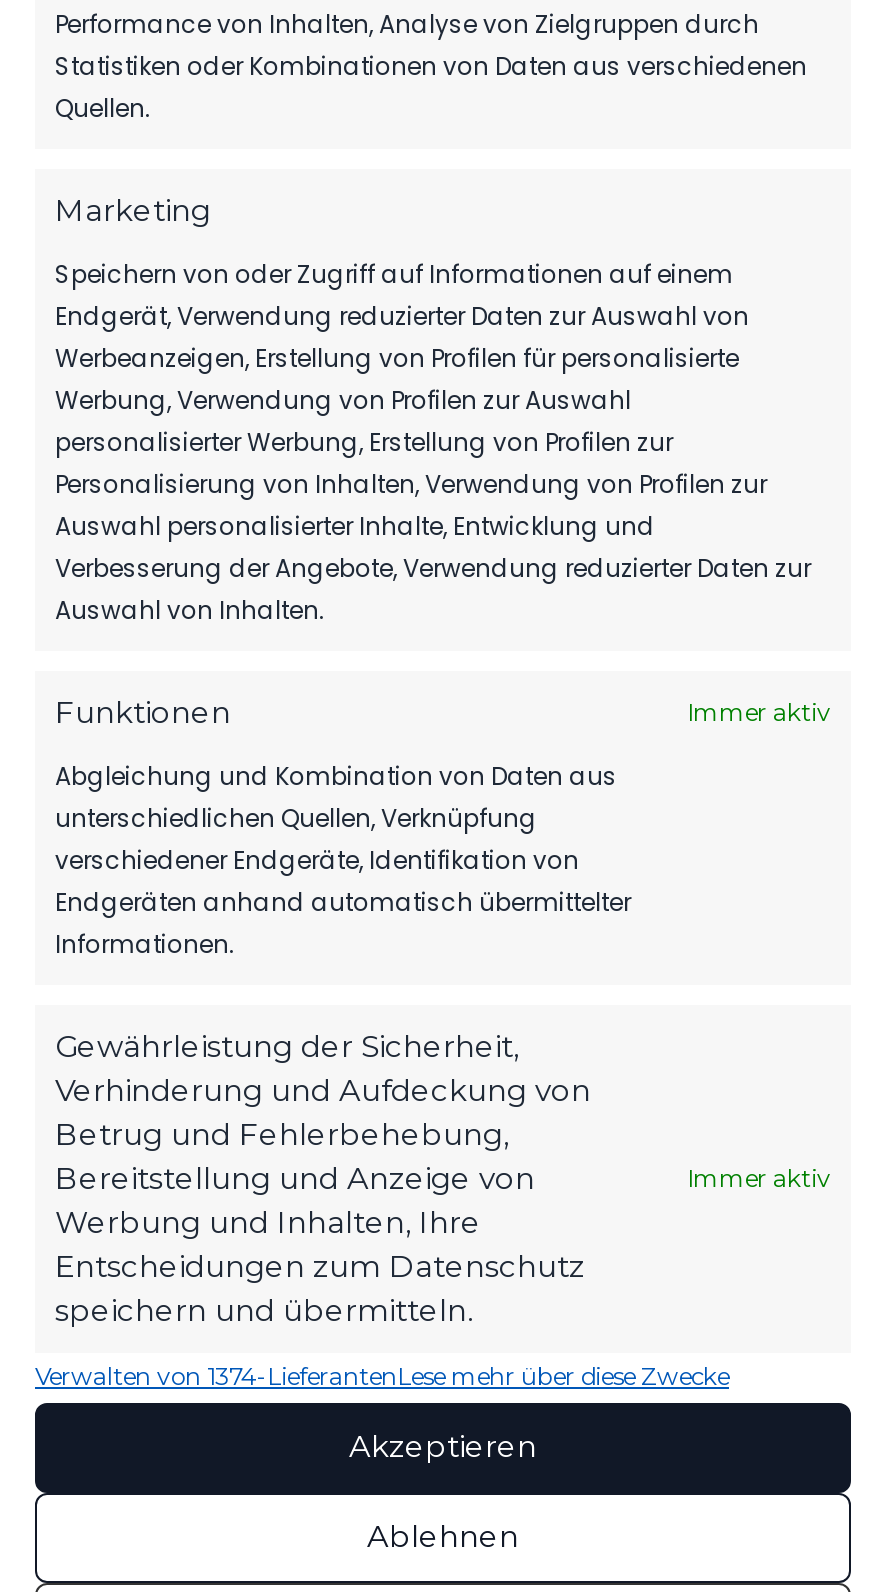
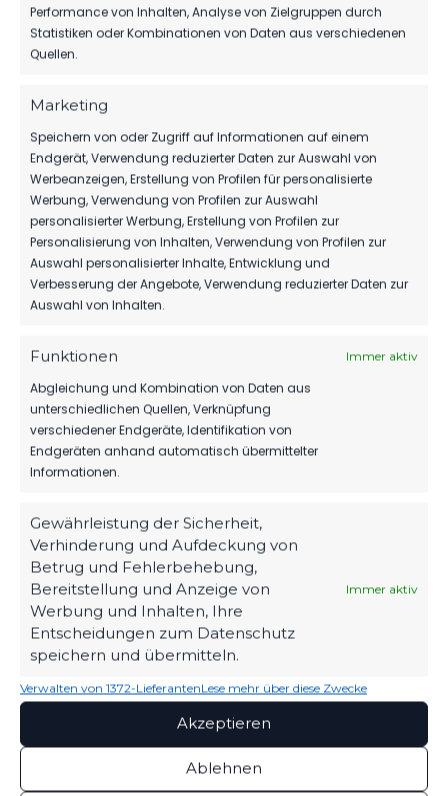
[35,1360,729,1390] Verwalten von 1374-LieferantenLese mehr über diese Zwecke -> [20,680,367,695] Verwalten von 1372-LieferantenLese mehr über diese Zwecke

